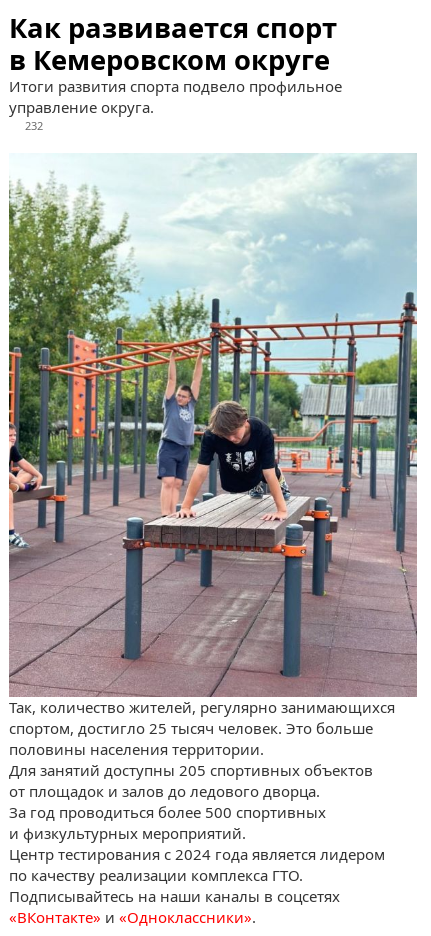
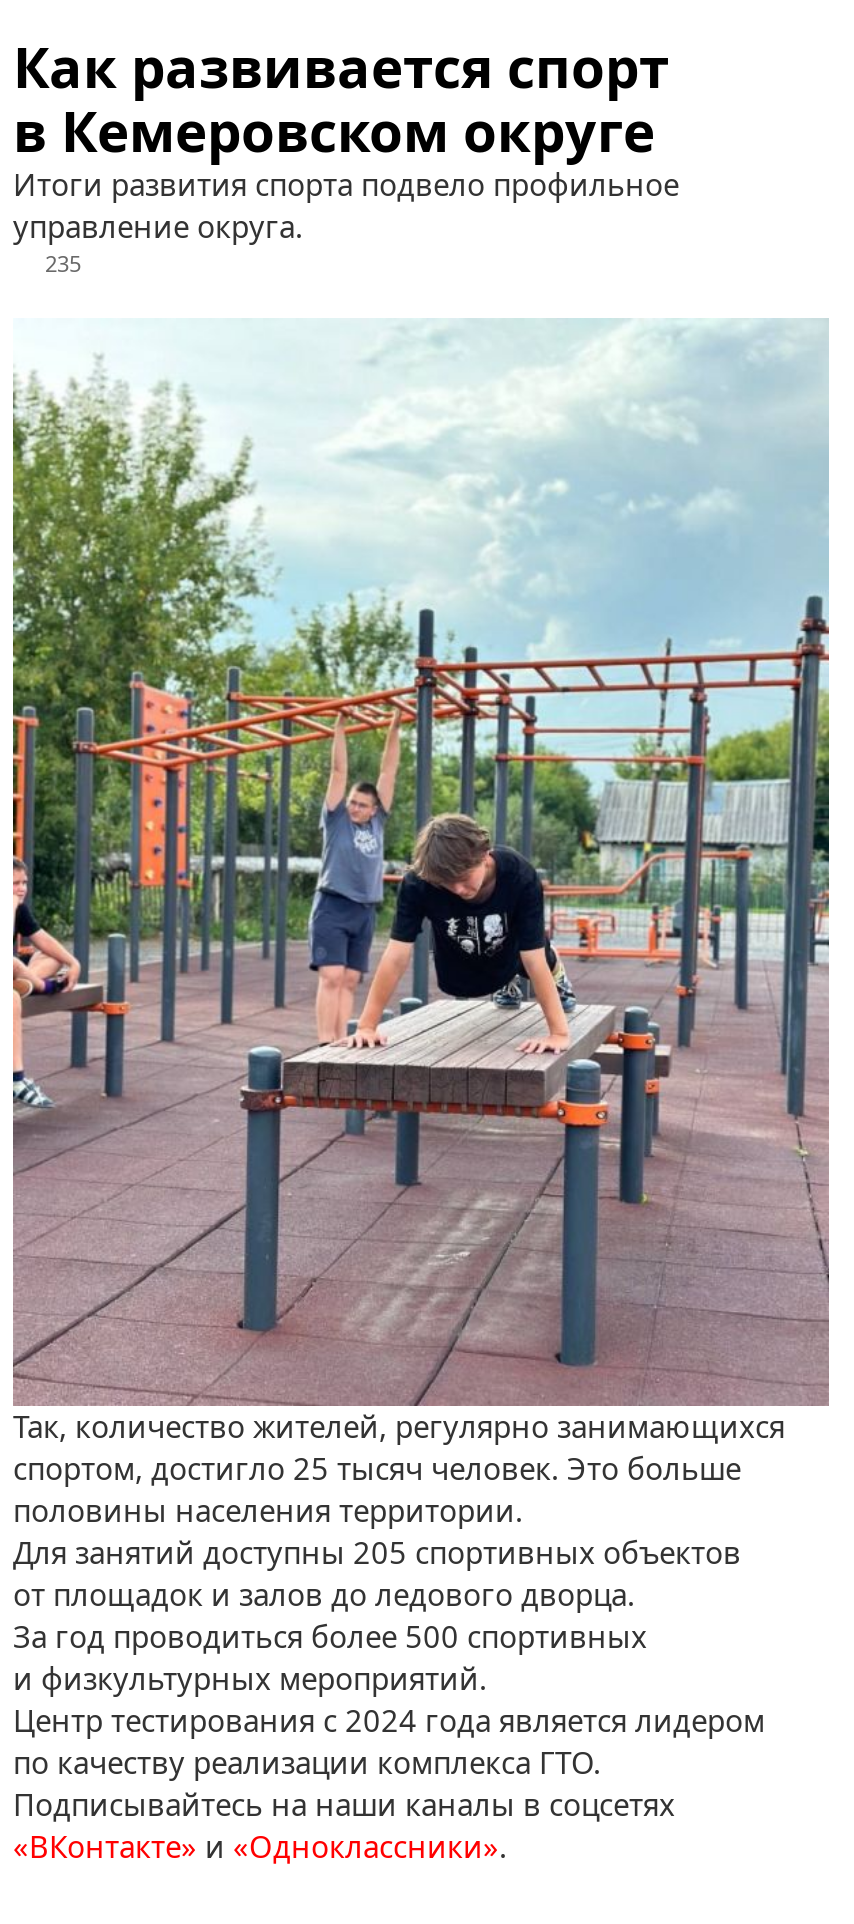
[25,118,43,133] 232 -> [45,248,81,278] 235

